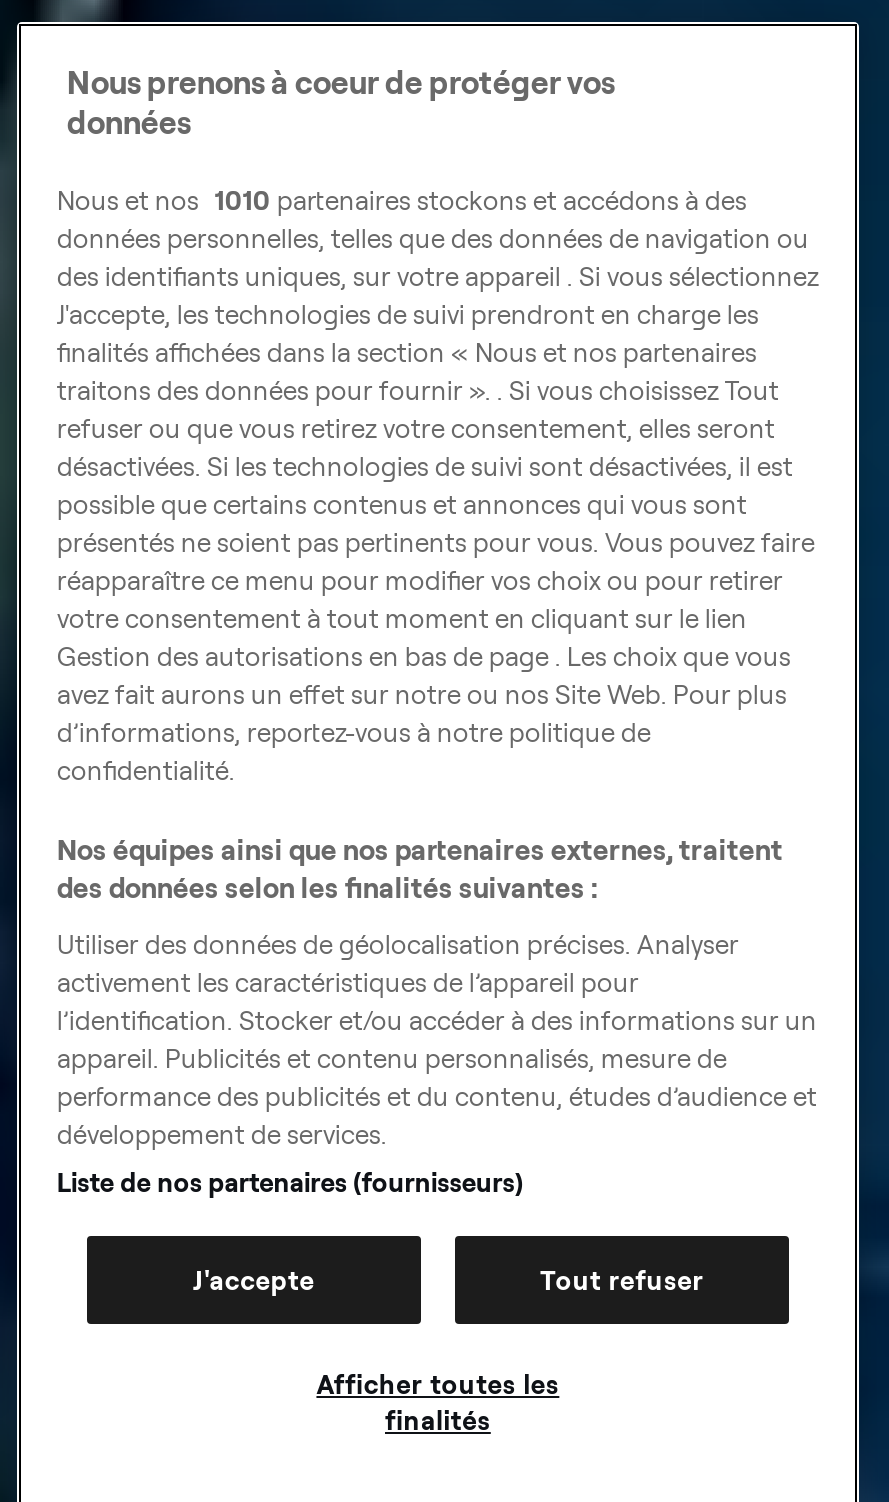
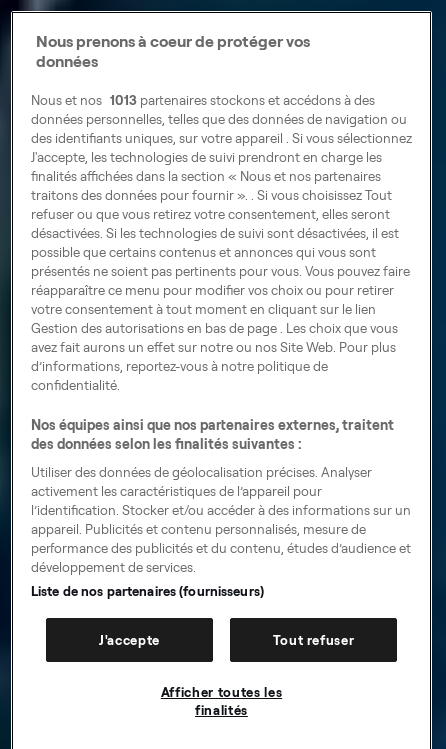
[57,183,747,215] Nous et nos 1010 partenaires stockons et accédons à des -> [31,92,375,108] Nous et nos 1013 partenaires stockons et accédons à des

